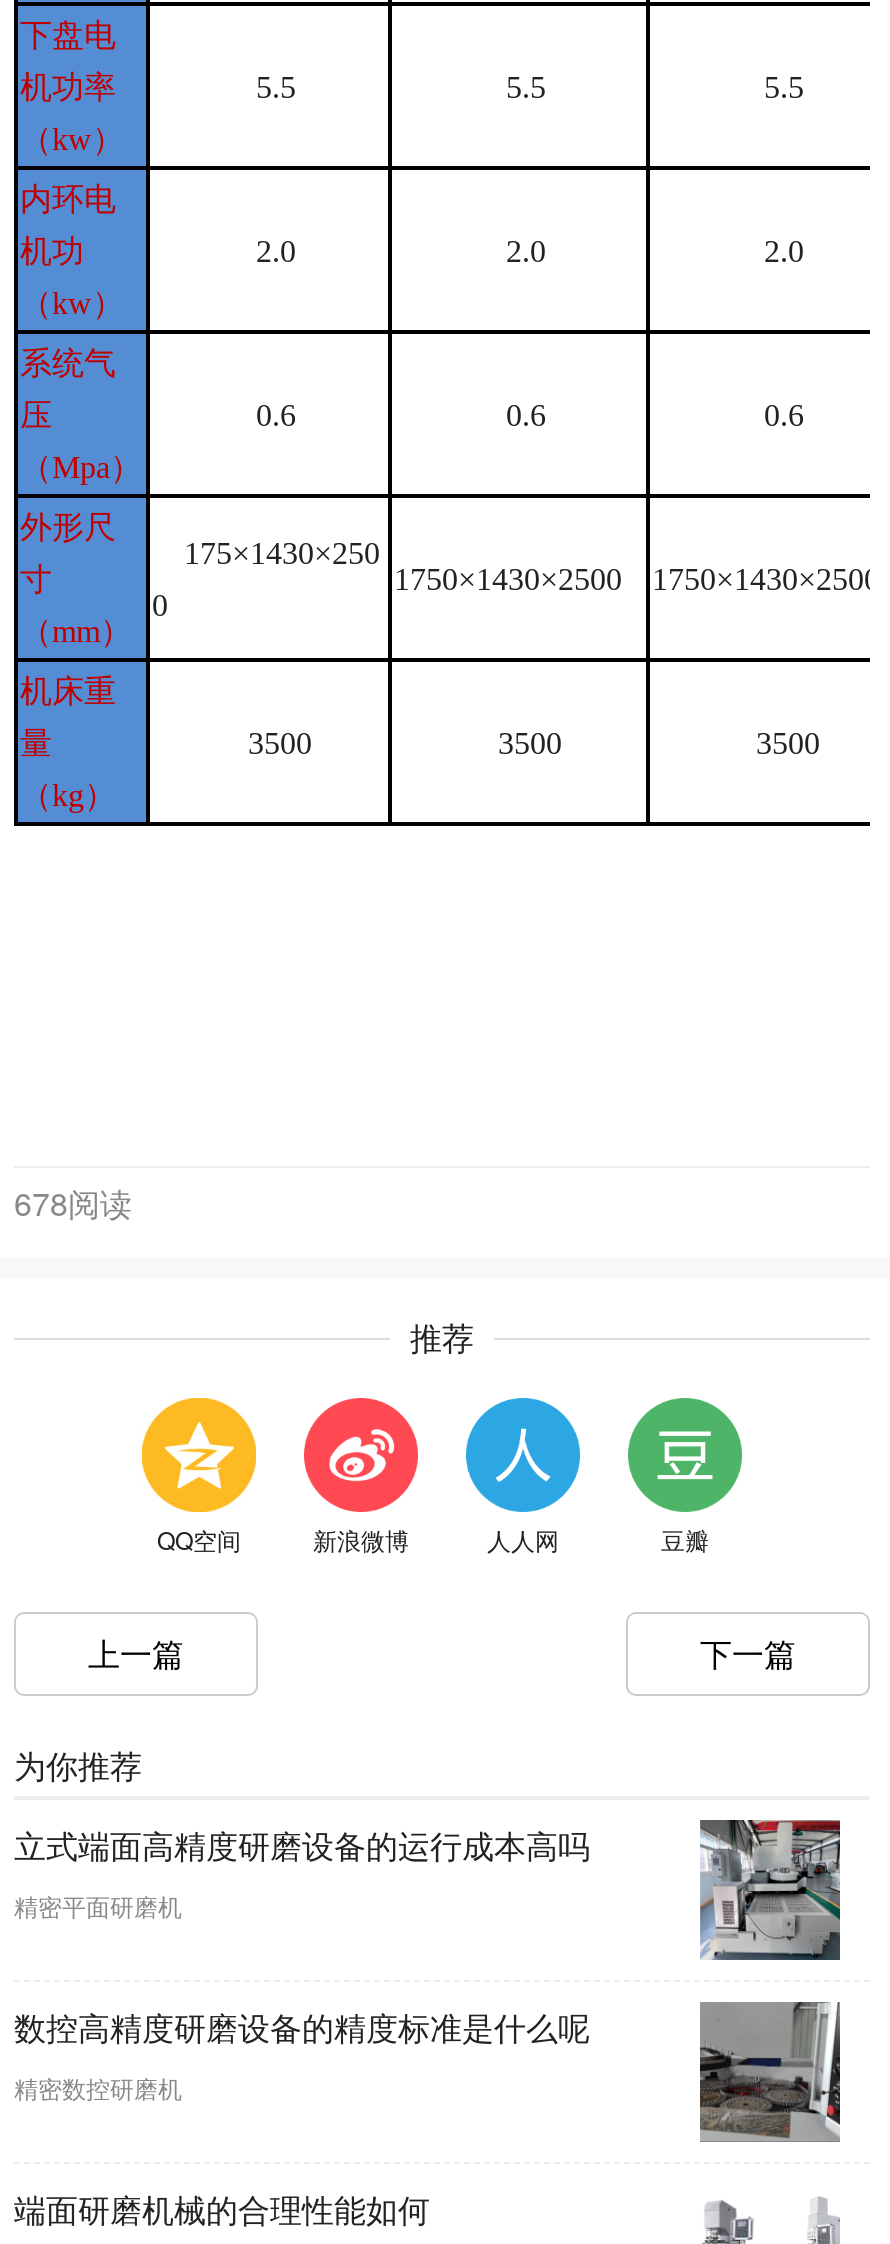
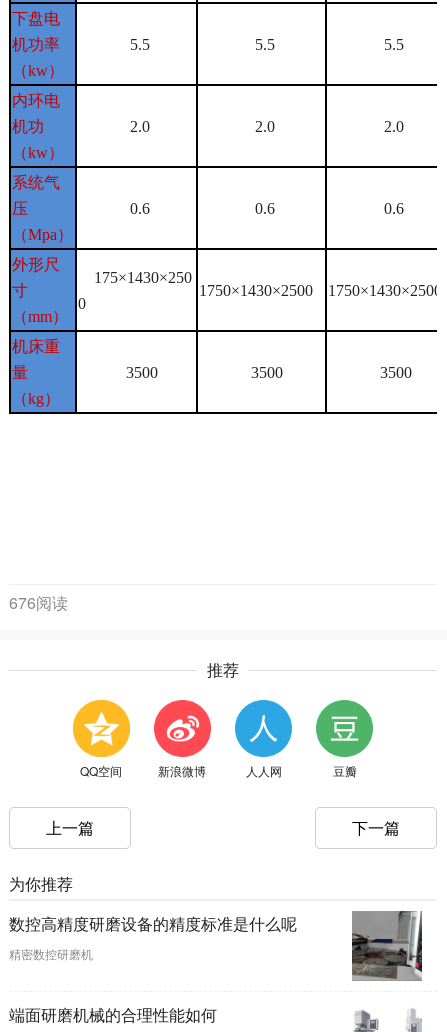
[14,1181,132,1227] 678阅读 -> [9,591,68,614] 676阅读
[14,1823,590,1923] 立式端面高精度研磨设备的运行成本高吗 | 精密平面研磨机 -> none
[698,1818,842,1960] [image] -> none

